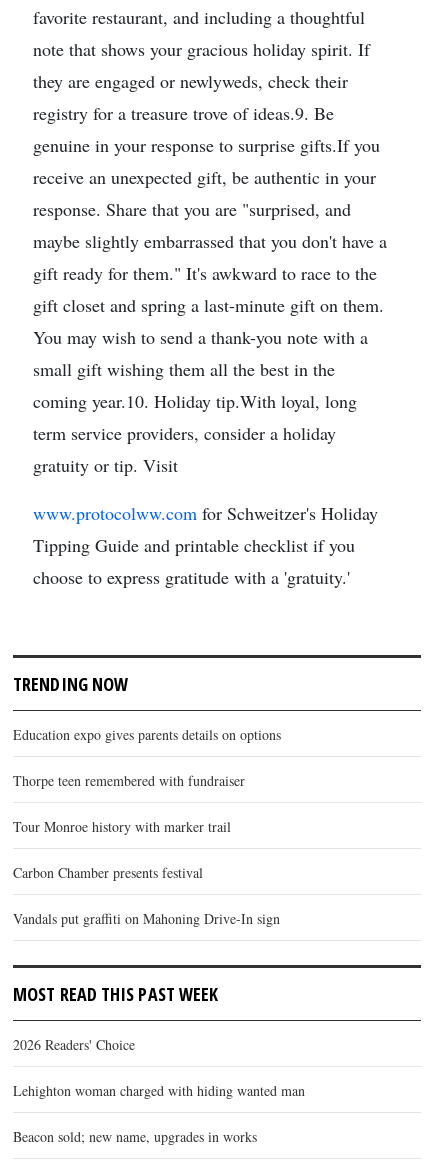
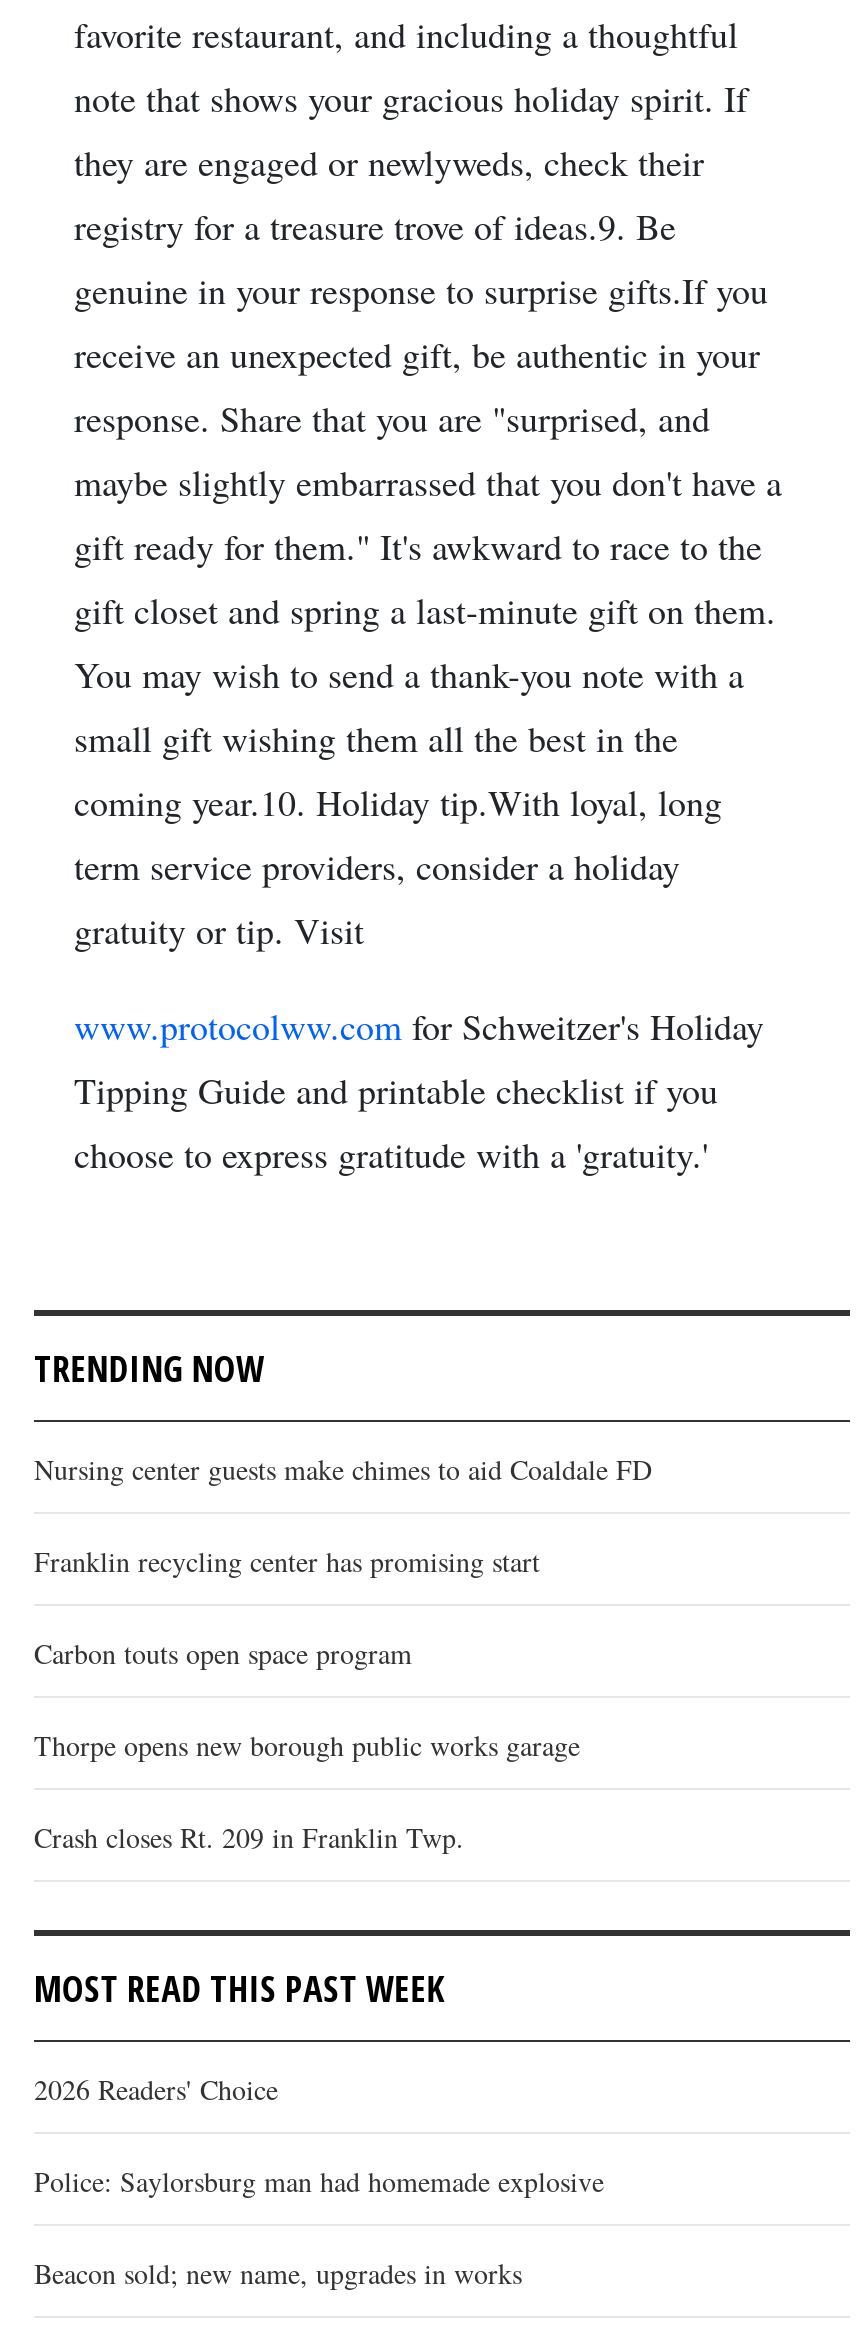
[13,725,281,744] Education expo gives parents details on options -> [34,1449,652,1487] Nursing center guests make chimes to aid Coaldale FD
[13,771,245,790] Thorpe teen remembered with fundraiser -> [34,1541,540,1579] Franklin recycling center has promising start
[13,817,231,836] Tour Monroe history with marker trail -> [34,1633,412,1671] Carbon touts open space program
[13,863,203,882] Carbon Chamber presents festival -> [34,1725,580,1763] Thorpe opens new borough public works garage
[13,909,280,928] Vandals put graffiti on Mahoning Drive-In sign -> [34,1817,464,1855] Crash closes Rt. 209 in Franklin Twp.
[13,1081,305,1100] Lehighton woman charged with hiding wanted man -> [34,2161,604,2199] Police: Saylorsburg man had homemade explosive

